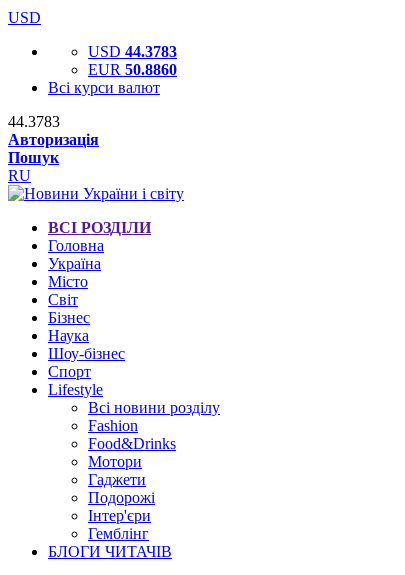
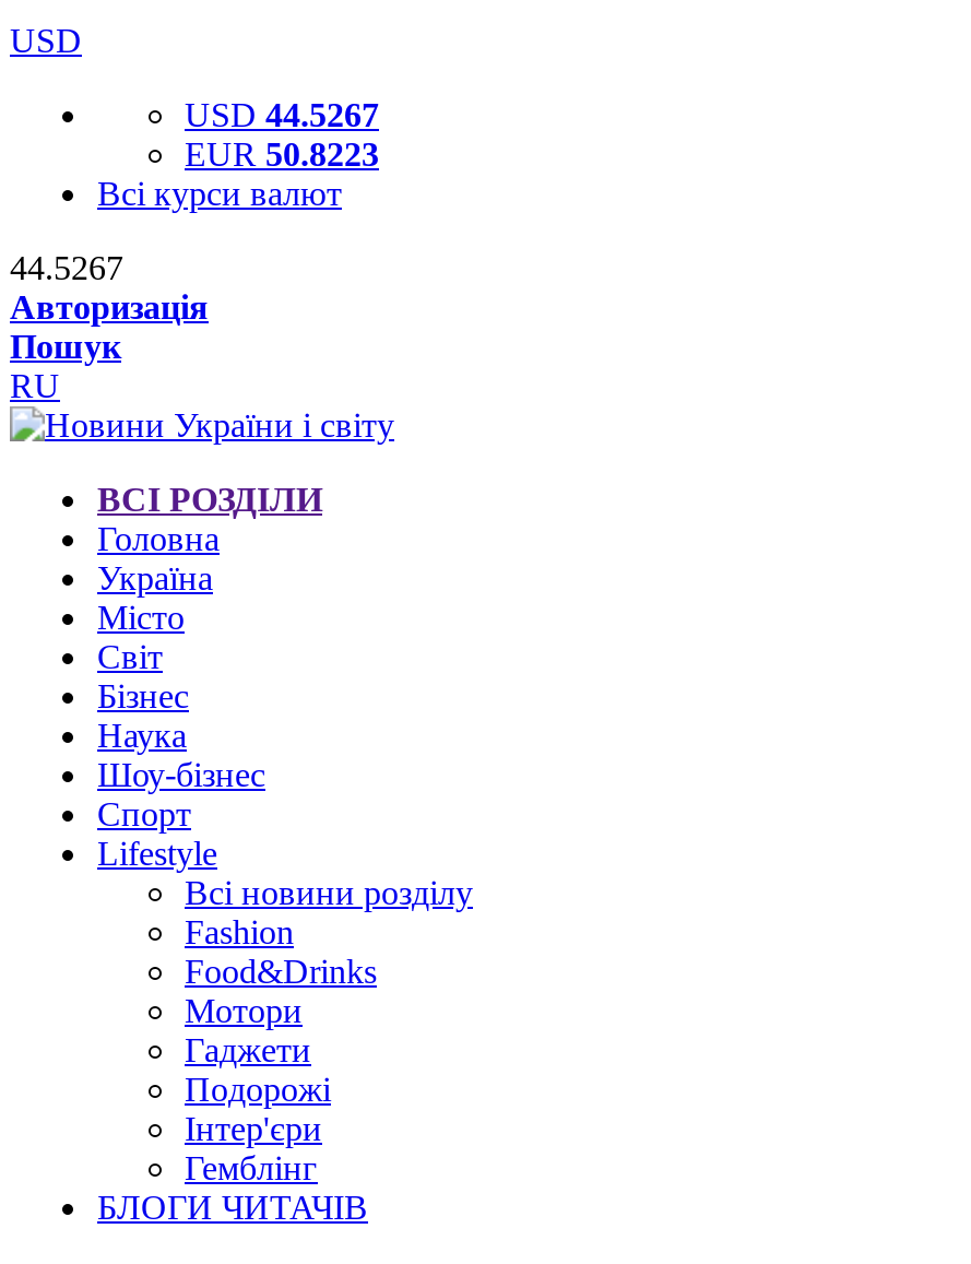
[88,43,177,60] USD 44.3783 -> [185,96,379,133] USD 44.5267
[88,61,177,78] EUR 50.8860 -> [185,135,379,173] EUR 50.8223
[8,113,60,130] 44.3783 -> [10,249,123,286] 44.5267

